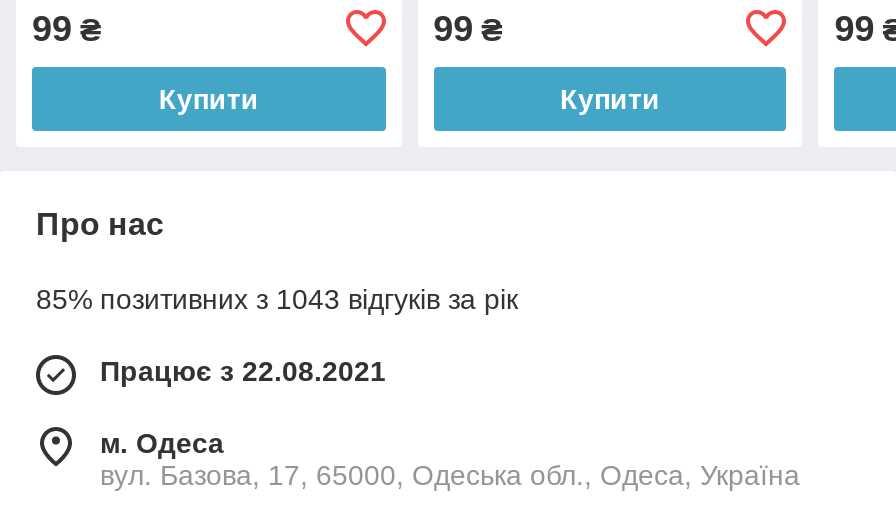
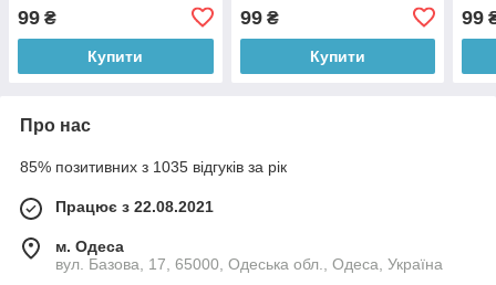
[36,283,518,315] 85% позитивних з 1043 відгуків за рік -> [20,158,287,175] 85% позитивних з 1035 відгуків за рік

